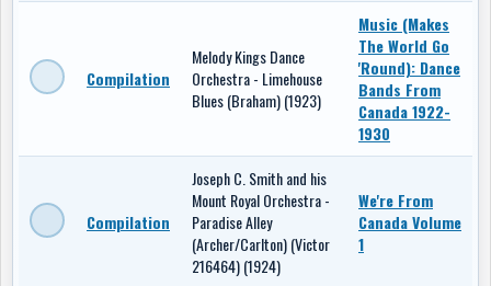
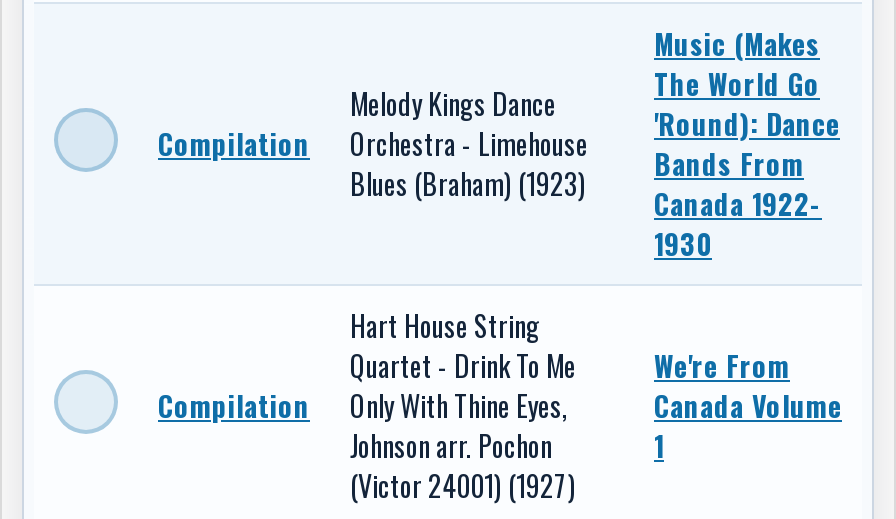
[192,167,330,278] Joseph C. Smith and his | Mount Royal Orchestra - | Paradise Alley | (Archer/Carlton) (Victor | 216464) (1924) -> [350,305,576,507] Hart House String | Quartet - Drink To Me | Only With Thine Eyes, | Johnson arr. Pochon | (Victor 24001) (1927)

